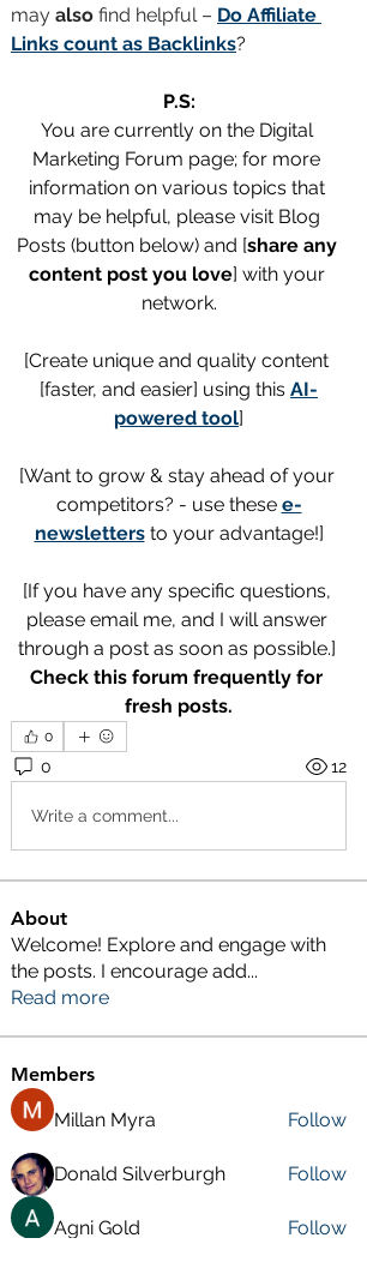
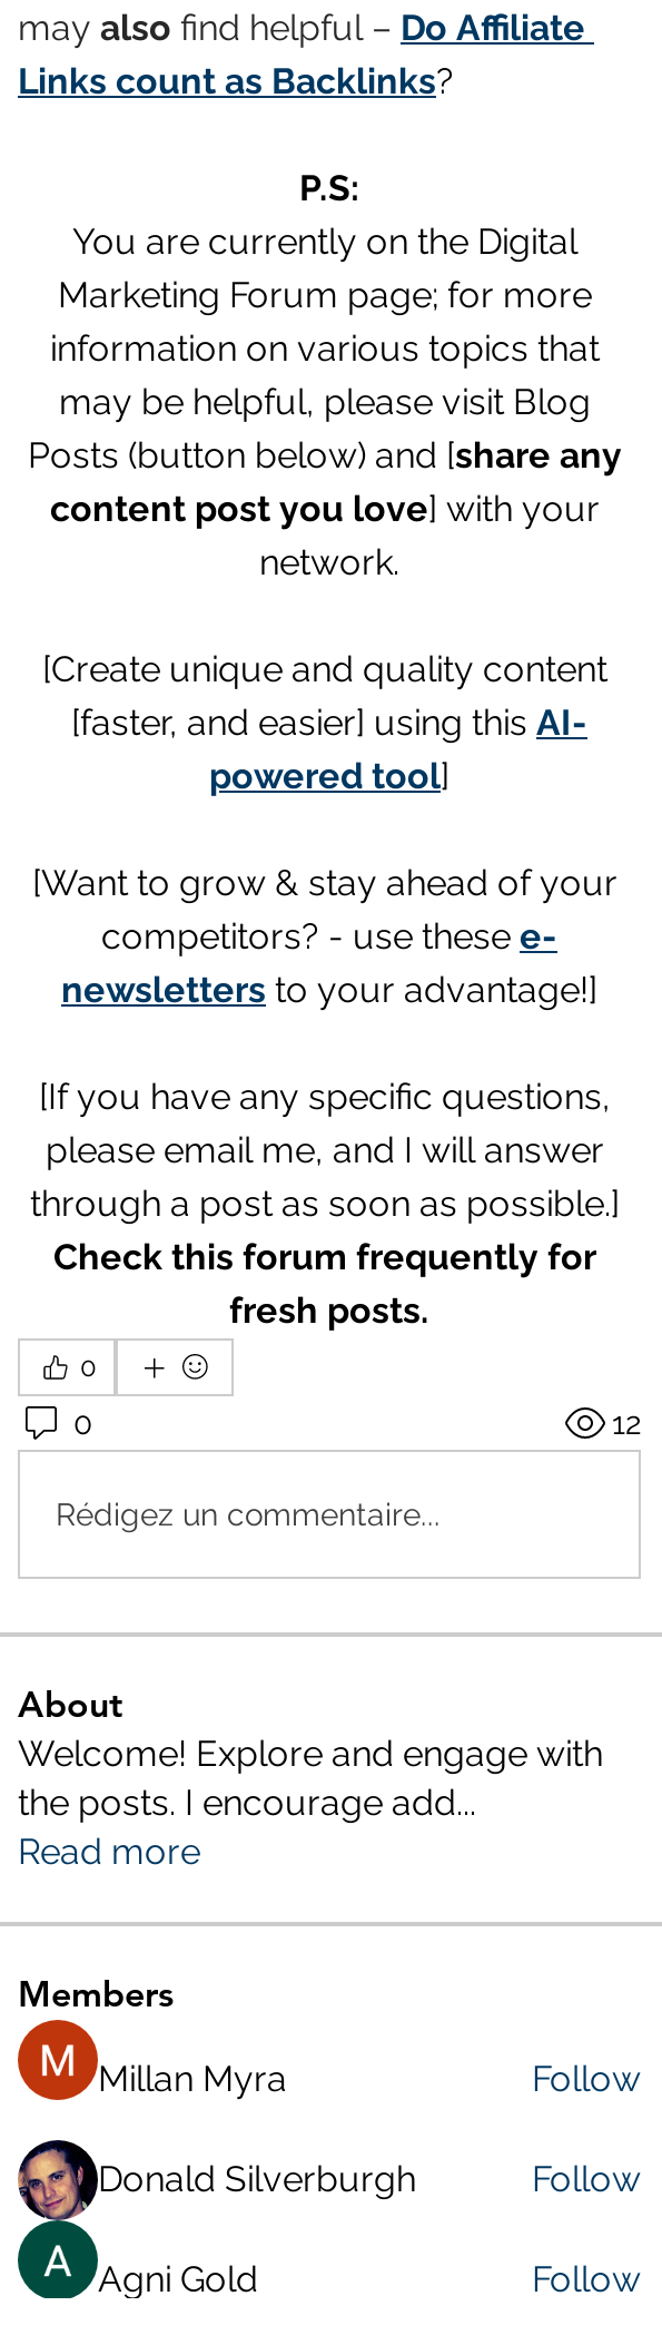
[31,806,179,825] Write a comment... -> [56,1495,441,1531] Rédigez un commentaire...

